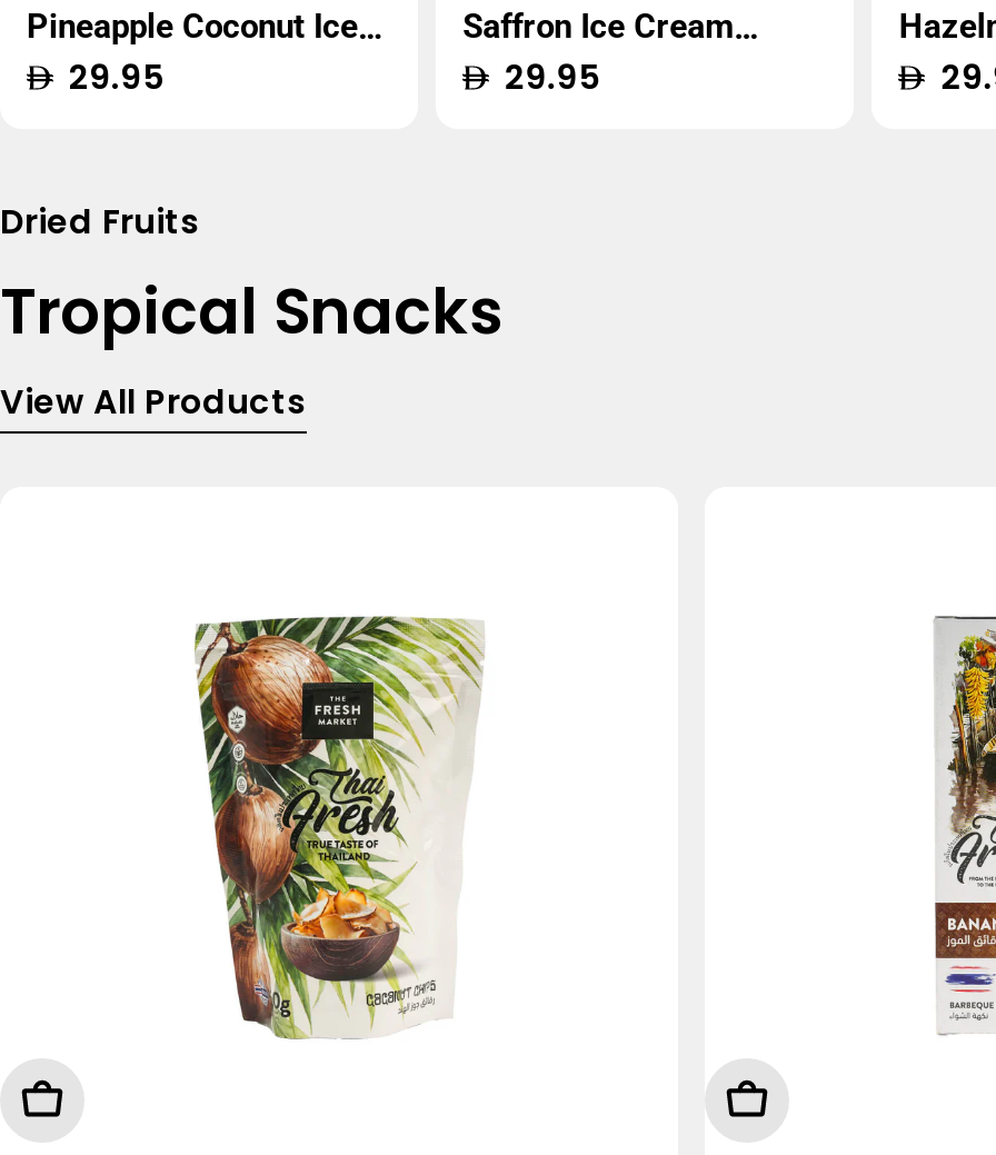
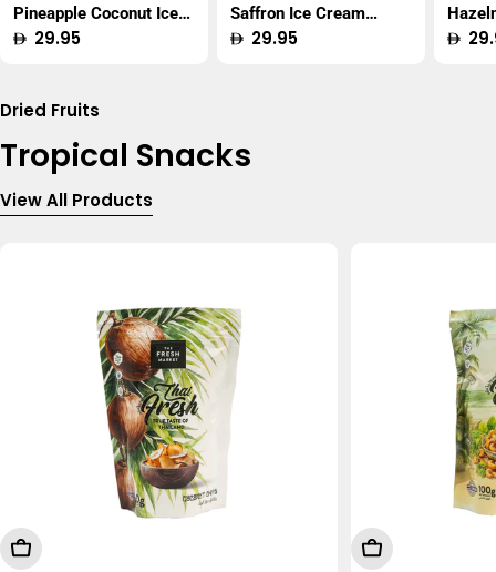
[903,614,989,1036] [image] -> [448,307,493,515] [image]

